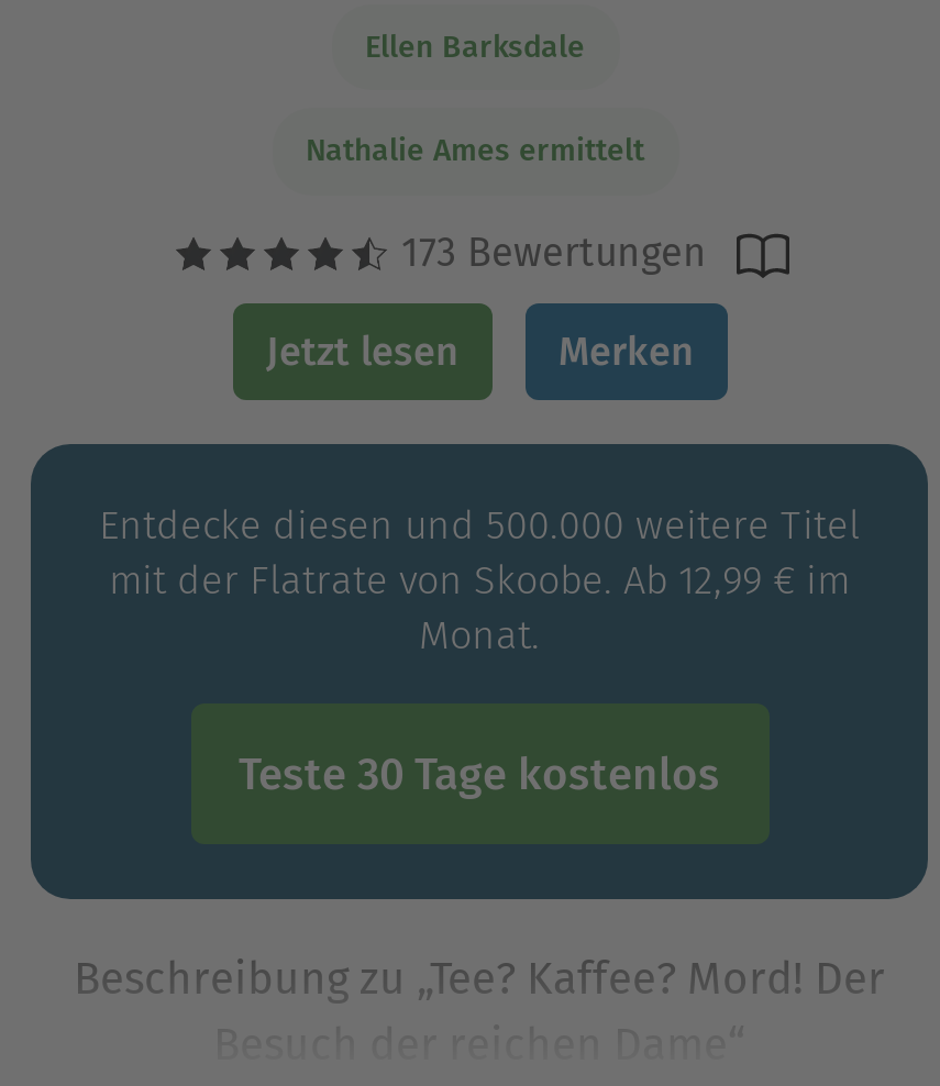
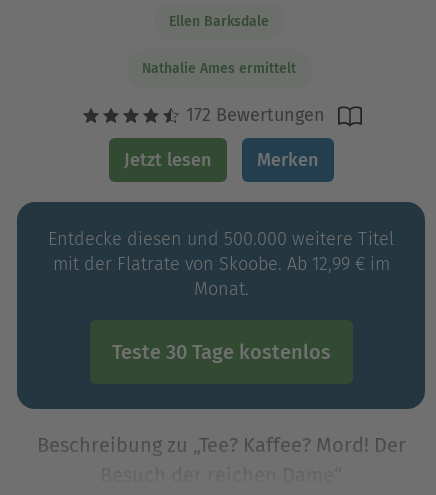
[390,228,707,277] 173 Bewertungen -> [180,104,324,126] 172 Bewertungen

